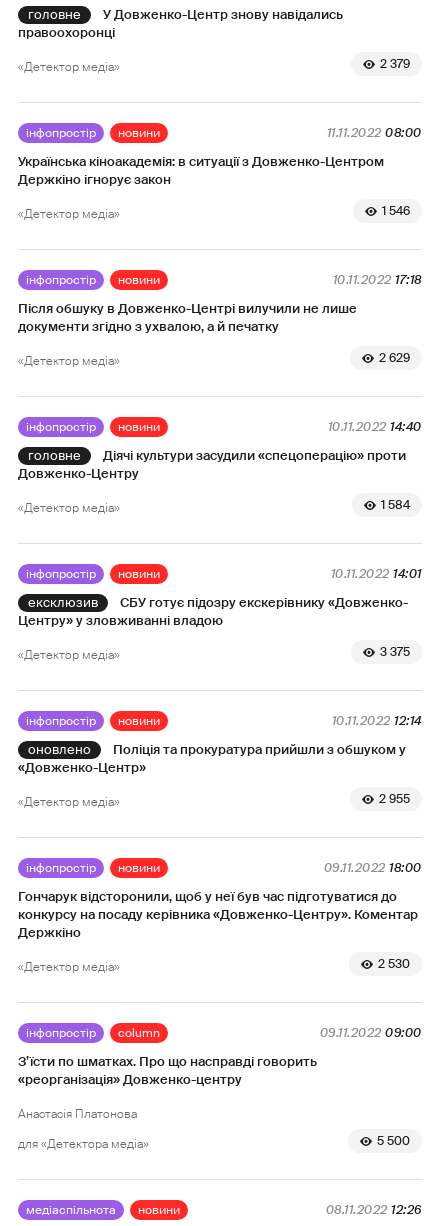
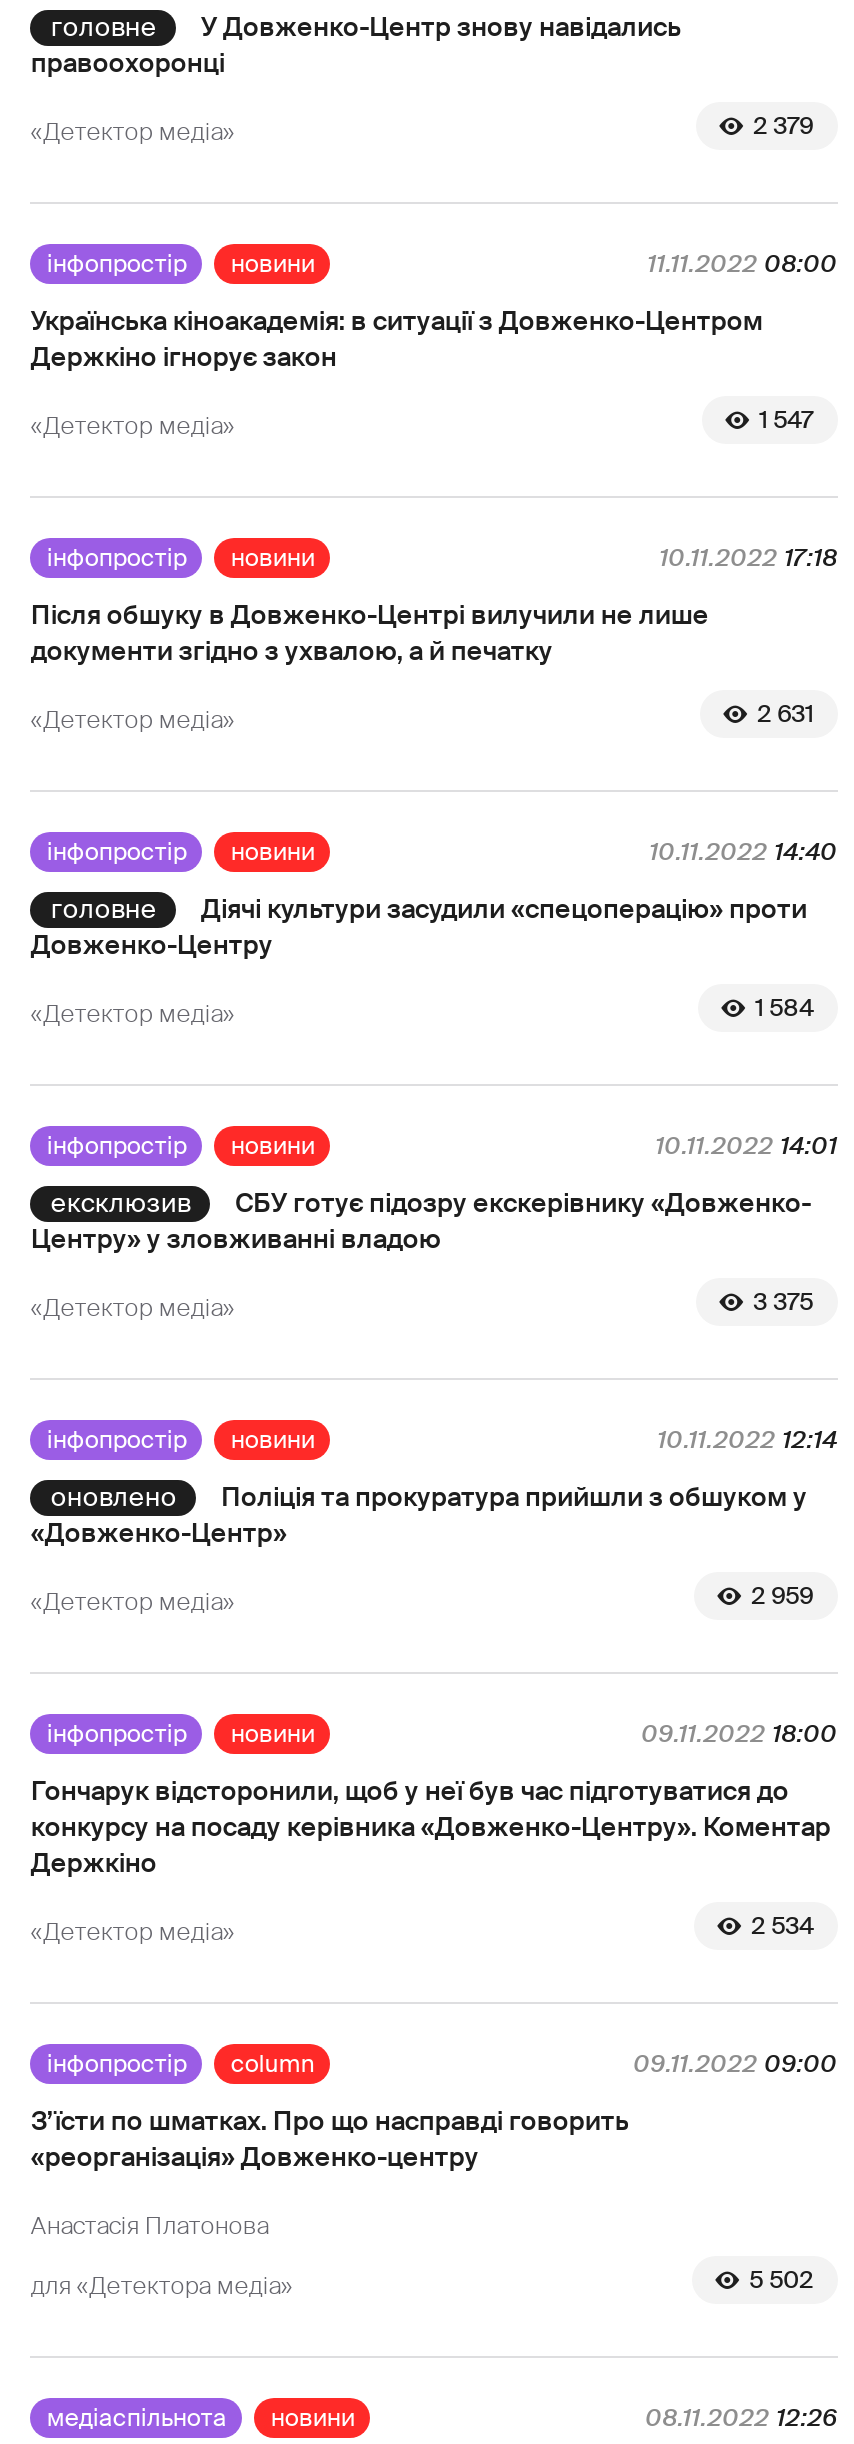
[382,203,410,219] 1 546 -> [759,405,813,437] 1 547
[379,350,410,366] 2 629 -> [757,699,813,731] 2 631
[379,791,410,807] 2 955 -> [751,1581,813,1613] 2 959
[378,956,410,972] 2 530 -> [751,1911,813,1943] 2 534
[377,1133,410,1149] 5 500 -> [749,2265,813,2297] 5 502

